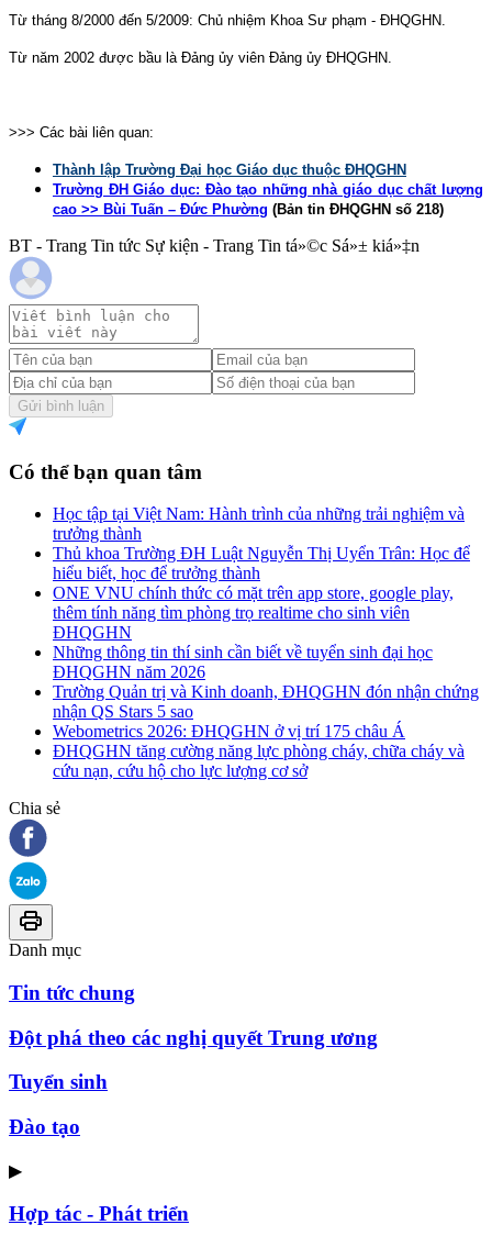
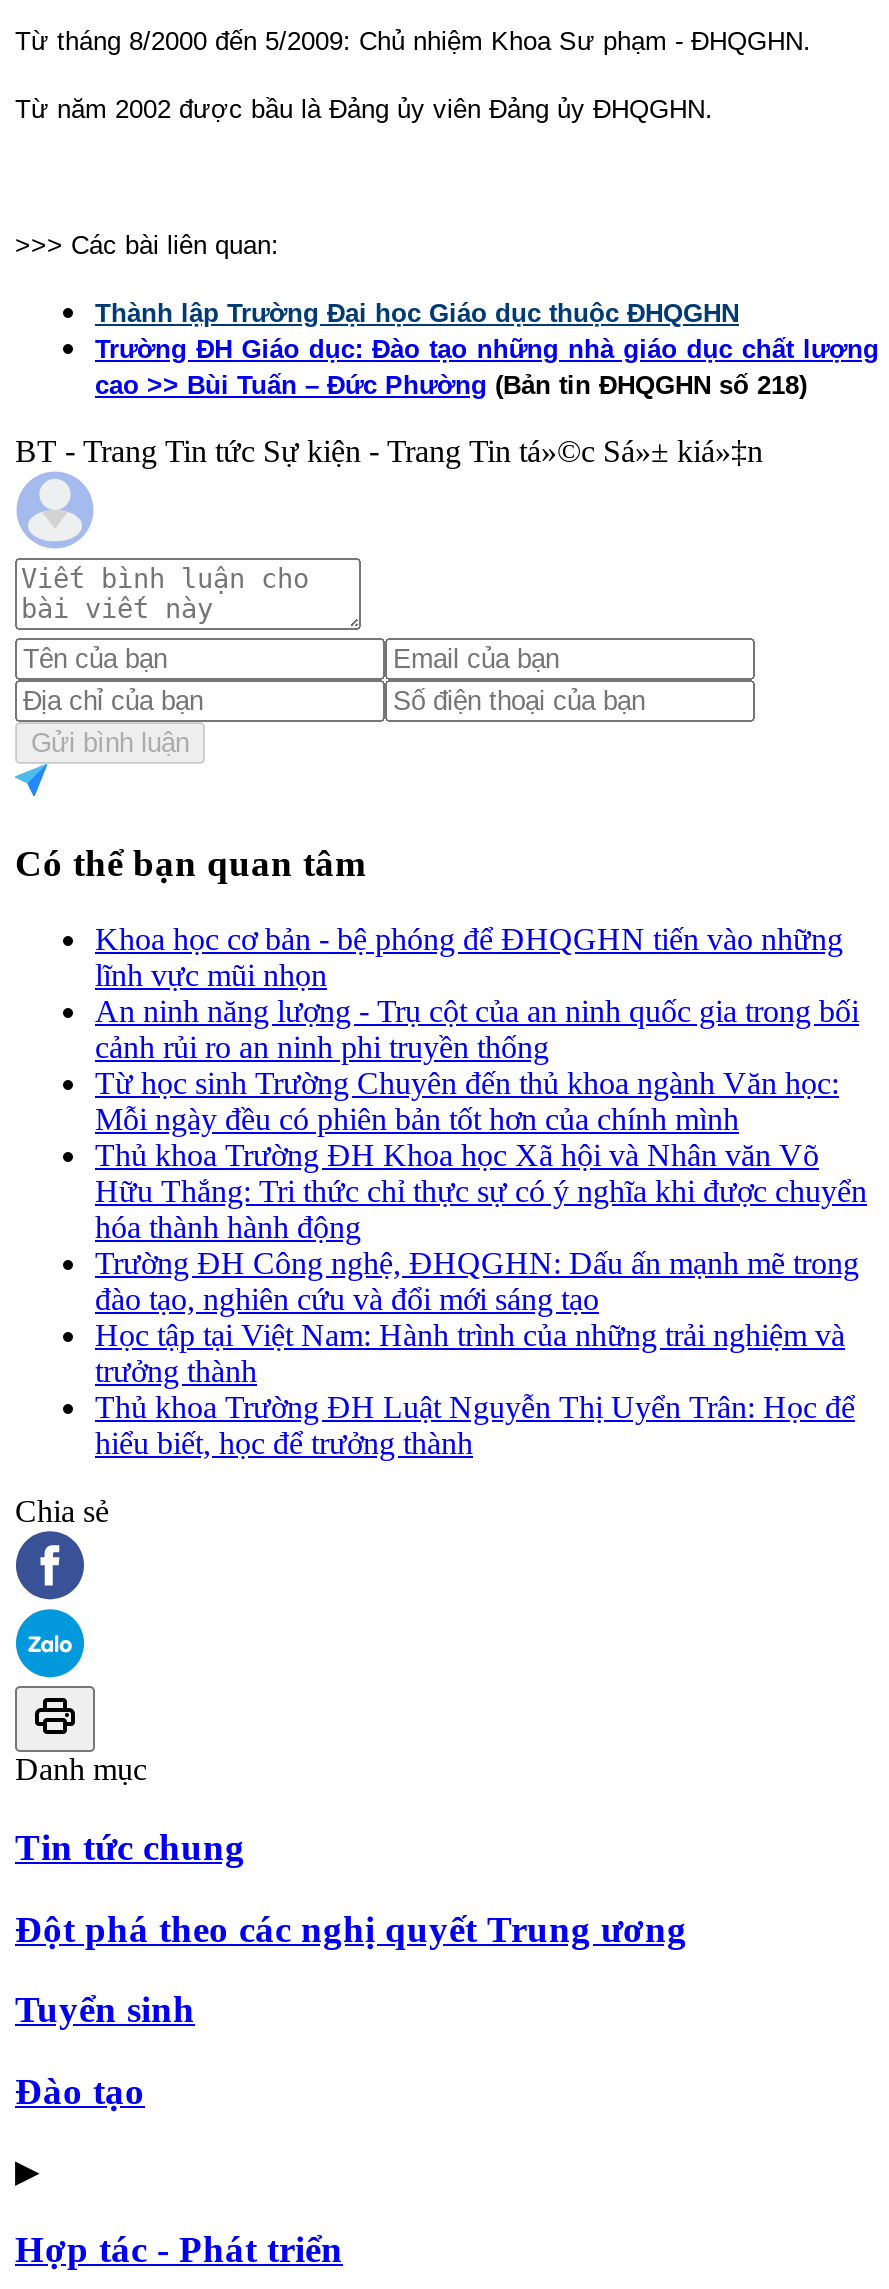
none -> [95,922,867,1316] Khoa học cơ bản - bệ phóng để ĐHQGHN tiến vào những | lĩnh vực mũi nhọn | An ninh năng lượng - Trụ cột của an ninh quốc gia trong bối | cảnh rủi ro an ninh phi truyền thống | Từ học sinh Trường Chuyên đến thủ khoa ngành Văn học: | Mỗi ngày đều có phiên bản tốt hơn của chính mình | Thủ khoa Trường ĐH Khoa học Xã hội và Nhân văn Võ | Hữu Thắng: Tri thức chỉ thực sự có ý nghĩa khi được chuyển | hóa thành hành động | Trường ĐH Công nghệ, ĐHQGHN: Dấu ấn mạnh mẽ trong | đào tạo, nghiên cứu và đổi mới sáng tạo
moved [53,505,470,583] -> [95,1318,855,1460]: Học tập tại Việt Nam: Hành trình của những trải nghiệm và | trưởng thành | Thủ khoa Trường ĐH Luật Nguyễn Thị Uyển Trân: Học để | hiểu biết, học để trưởng thành
[53,584,479,780] ONE VNU chính thức có mặt trên app store, google play, | thêm tính năng tìm phòng trọ realtime cho sinh viên | ĐHQGHN | Những thông tin thí sinh cần biết về tuyển sinh đại học | ĐHQGHN năm 2026 | Trường Quản trị và Kinh doanh, ĐHQGHN đón nhận chứng | nhận QS Stars 5 sao | Webometrics 2026: ĐHQGHN ở vị trí 175 châu Á | ĐHQGHN tăng cường năng lực phòng cháy, chữa cháy và | cứu nạn, cứu hộ cho lực lượng cơ sở -> none

